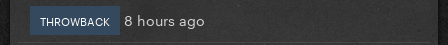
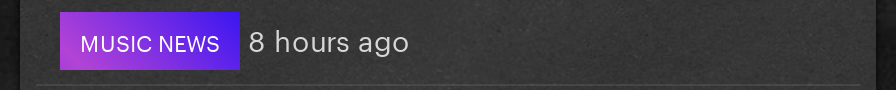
[40,10,110,28] THROWBACK -> [80,21,220,57] MUSIC NEWS

